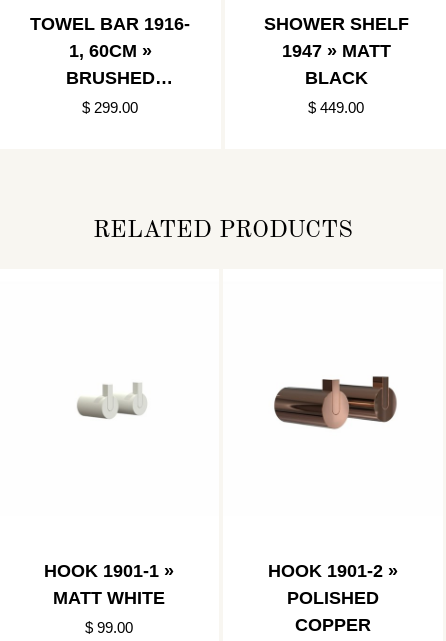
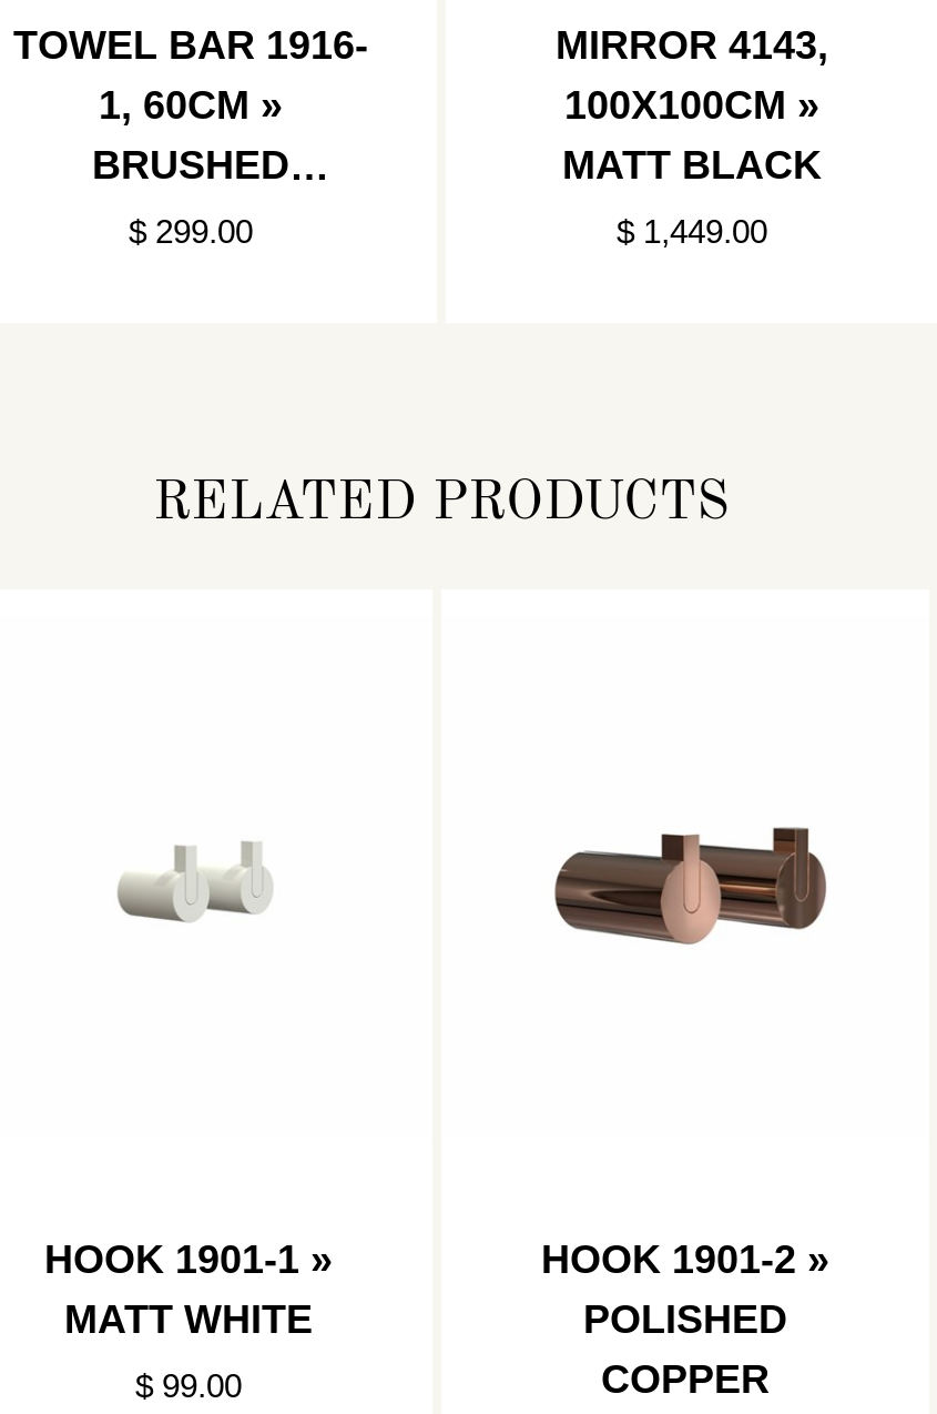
[263,14,408,88] SHOWER SHELF | 1947 » MATT | BLACK -> [556,24,828,188] MIRROR 4143, | 100X100CM » | MATT BLACK
[308,99,364,116] $ 449.00 -> [617,212,767,250] $ 1,449.00

